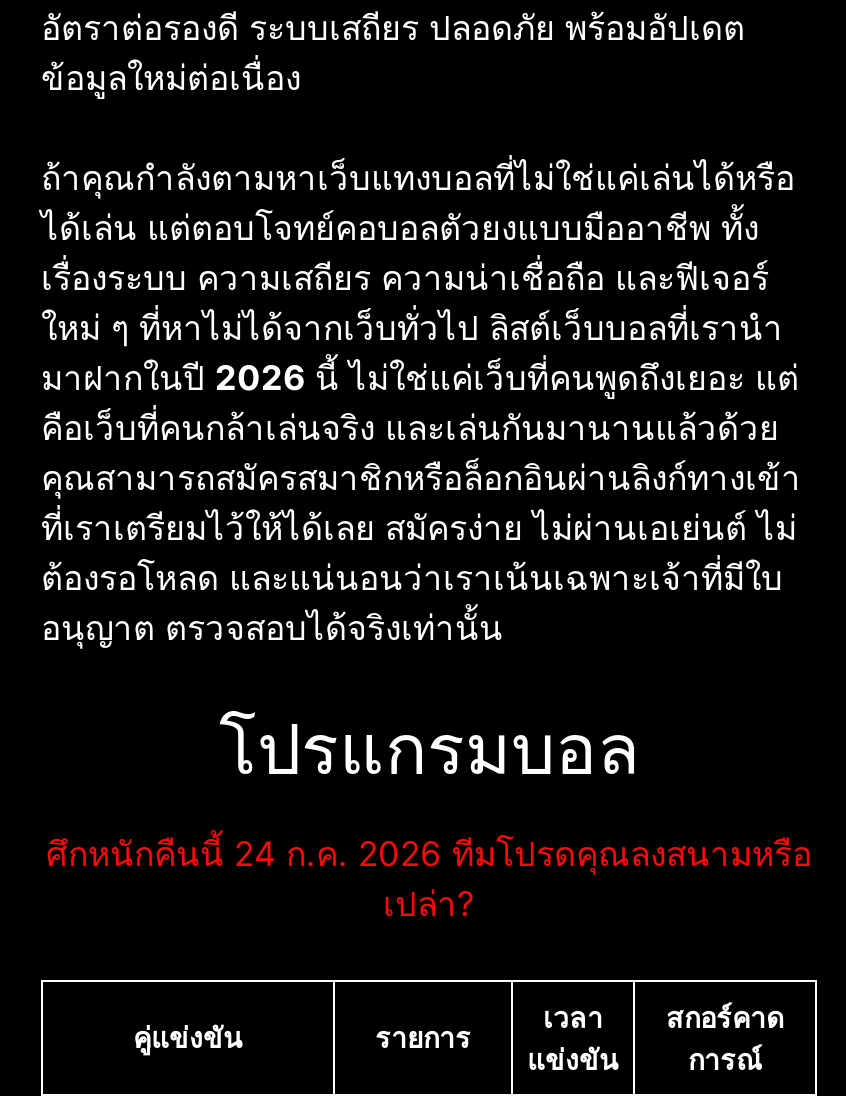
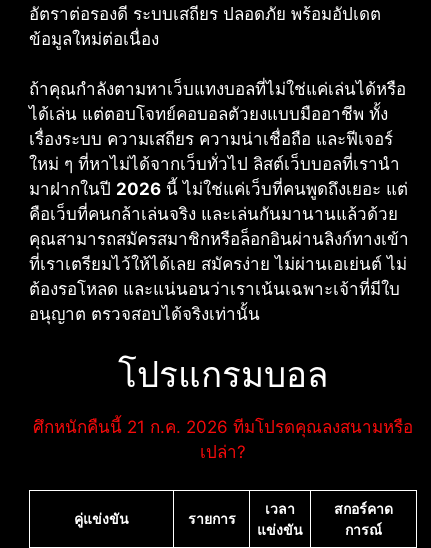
[46,834,812,874] ศึกหนักคืนนี้ 24 ก.ค. 2026 ทีมโปรดคุณลงสนามหรือ -> [33,417,413,437] ศึกหนักคืนนี้ 21 ก.ค. 2026 ทีมโปรดคุณลงสนามหรือ

